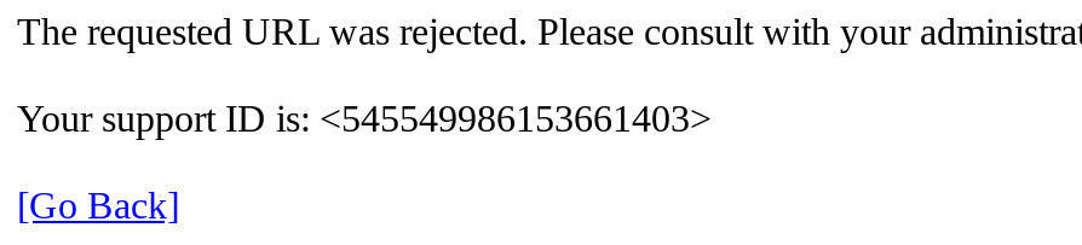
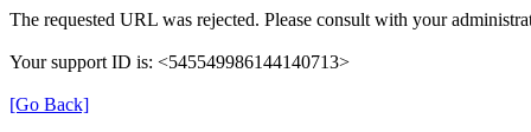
[17,98,712,139] Your support ID is: <545549986153661403> -> [9,52,350,72] Your support ID is: <545549986144140713>

